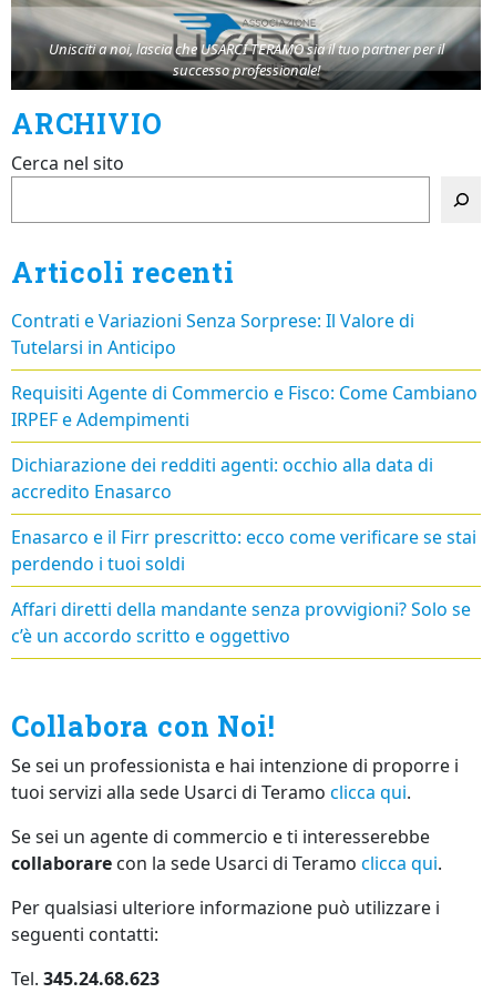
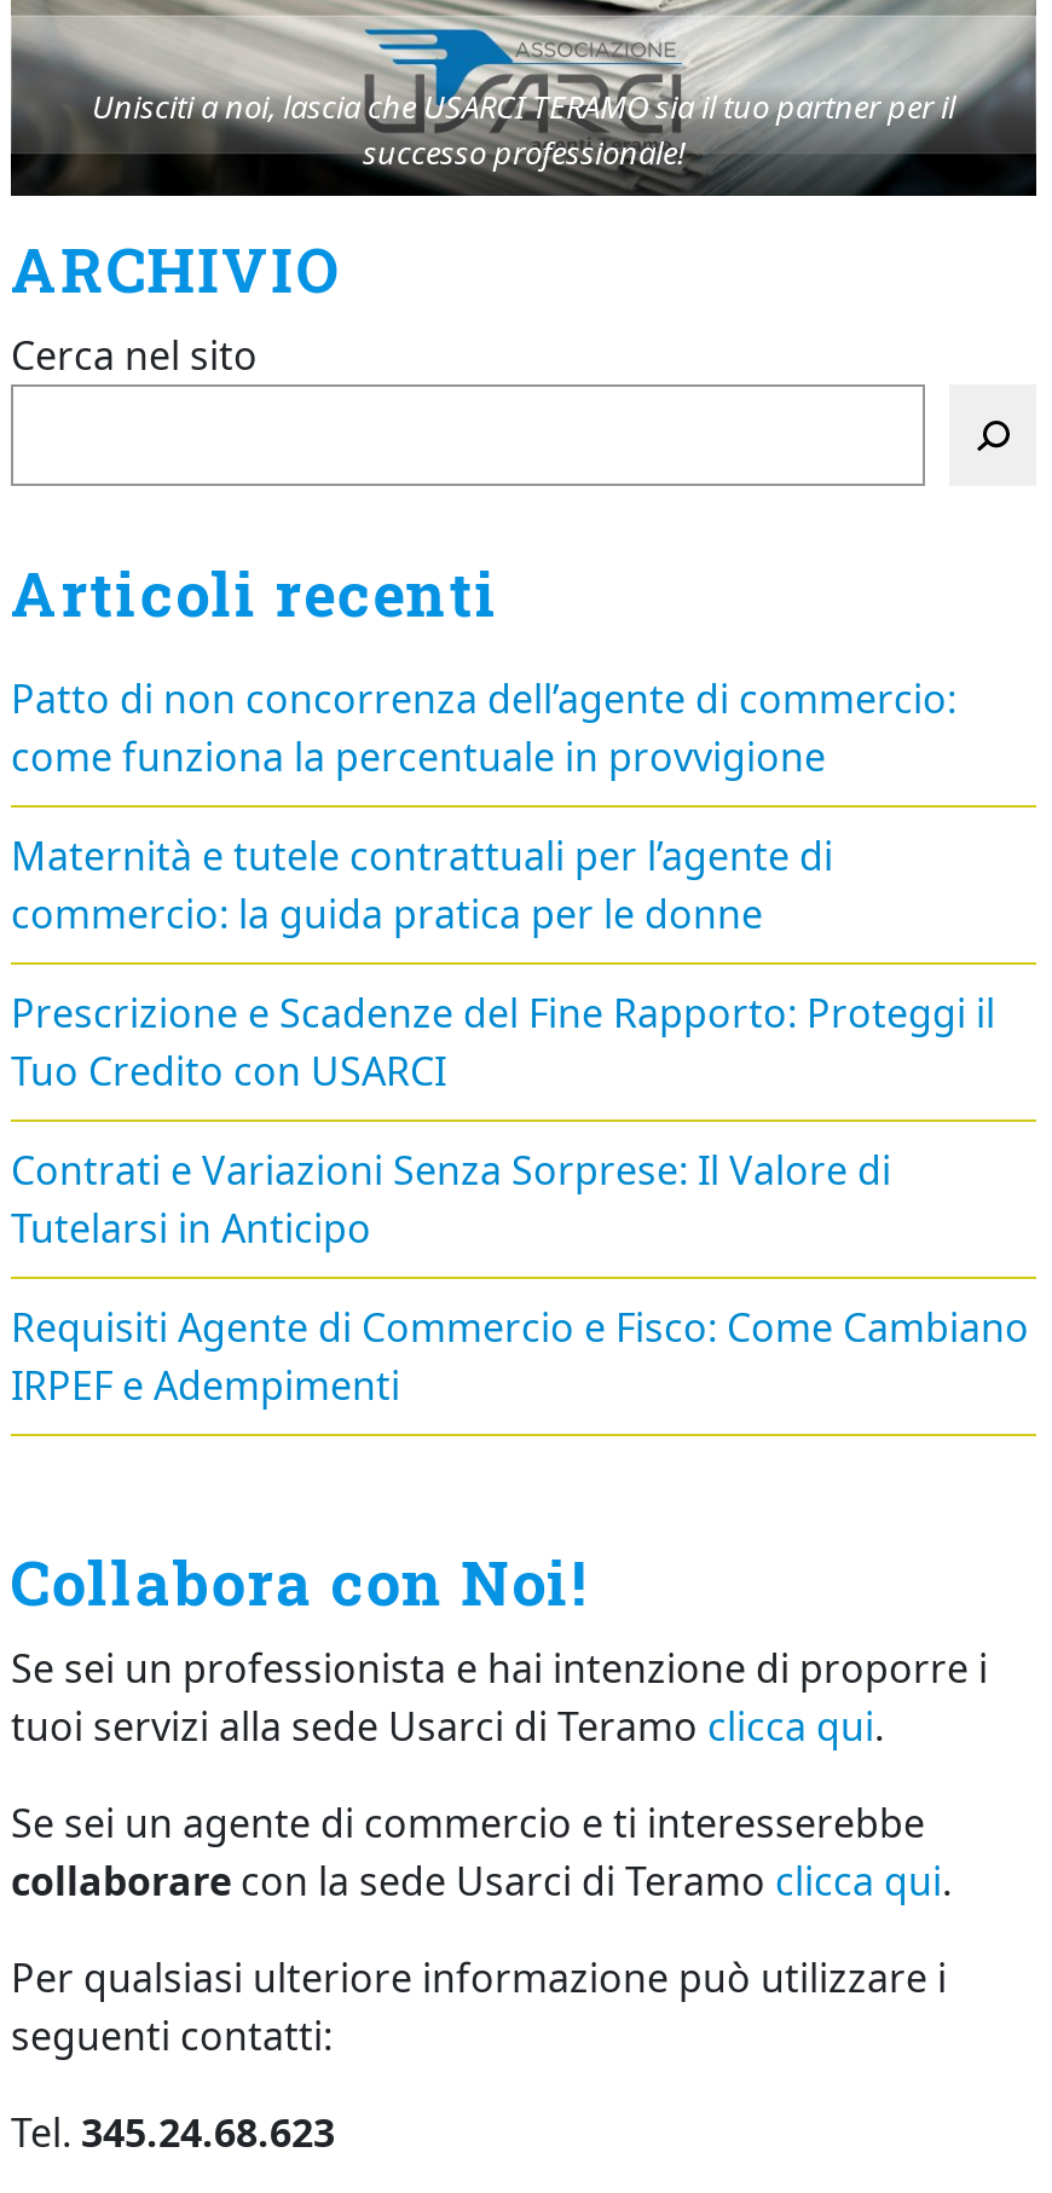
none -> [11,671,995,1097] Patto di non concorrenza dell’agente di commercio: | come funziona la percentuale in provvigione | Maternità e tutele contrattuali per l’agente di | commercio: la guida pratica per le donne | Prescrizione e Scadenze del Fine Rapporto: Proteggi il | Tuo Credito con USARCI
moved [11,308,477,431] -> [11,1143,1029,1411]: Contrati e Variazioni Senza Sorprese: Il Valore di | Tutelarsi in Anticipo | Requisiti Agente di Commercio e Fisco: Come Cambiano | IRPEF e Adempimenti
[11,452,476,648] Dichiarazione dei redditi agenti: occhio alla data di | accredito Enasarco | Enasarco e il Firr prescritto: ecco come verificare se stai | perdendo i tuoi soldi | Affari diretti della mandante senza provvigioni? Solo se | c’è un accordo scritto e oggettivo -> none

